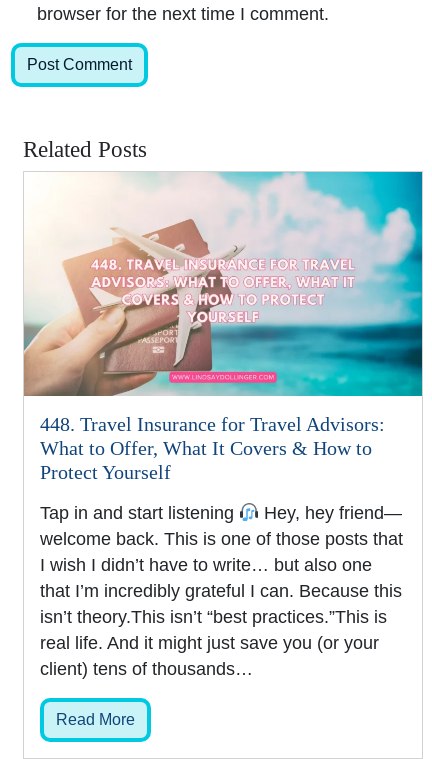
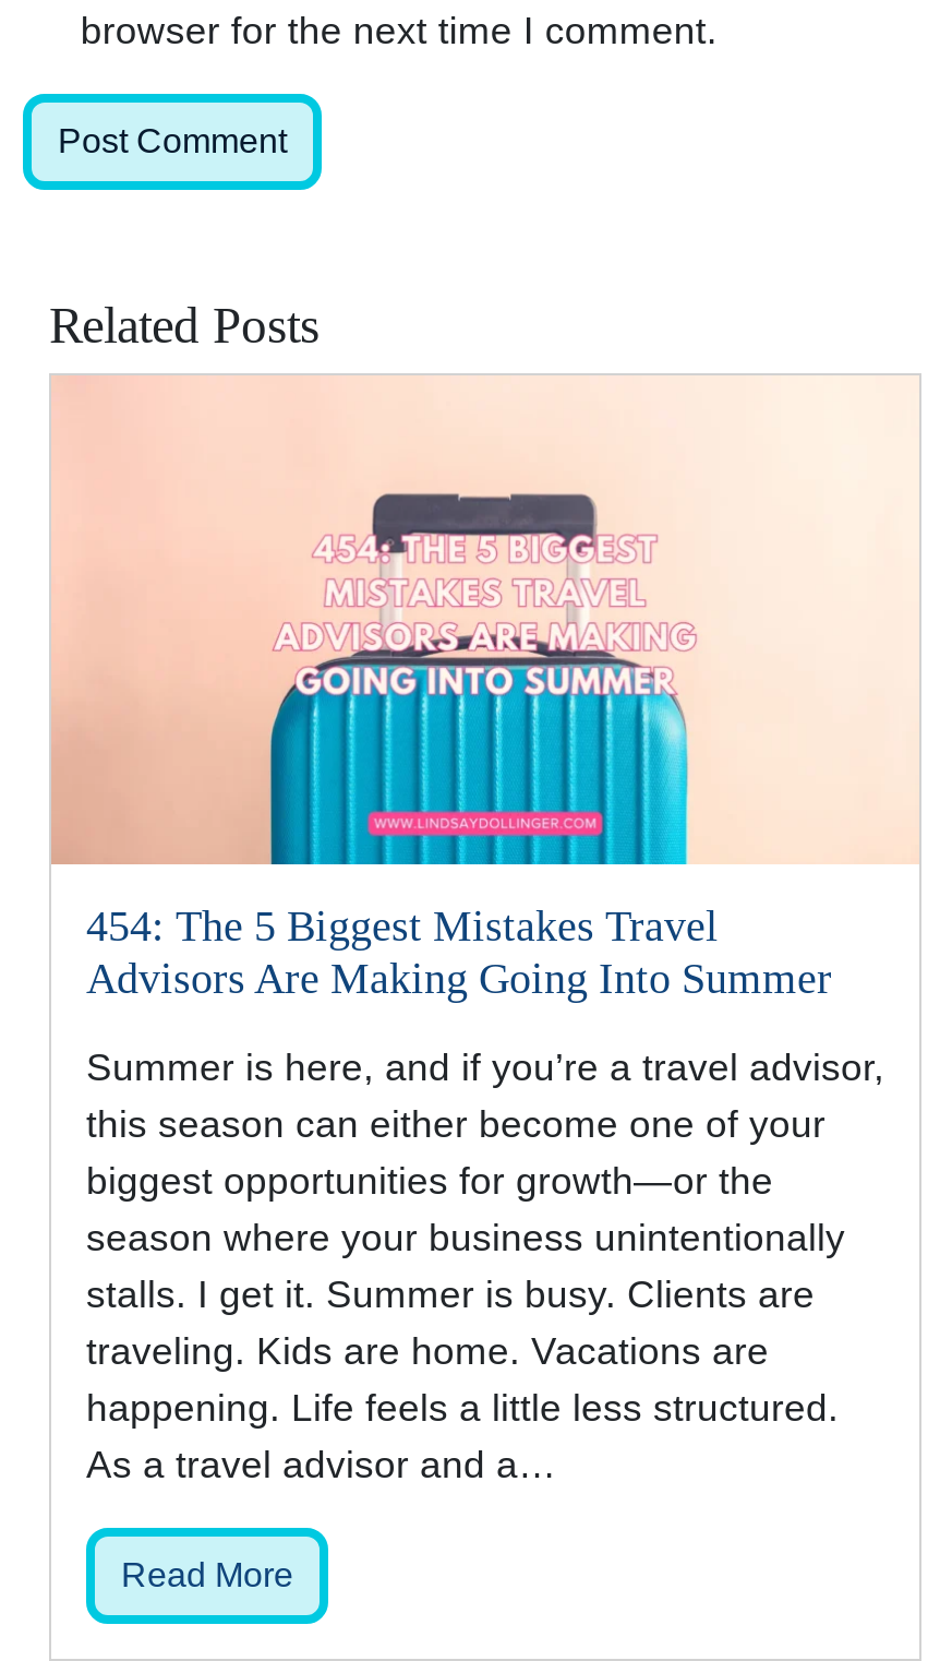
[23,171,423,483] [image] | 448. Travel Insurance for Travel Advisors: | What to Offer, What It Covers & How to | Protect Yourself -> [51,375,919,1002] [image] | 454: The 5 Biggest Mistakes Travel | Advisors Are Making Going Into Summer
[40,503,403,679] Tap in and start listening | Hey, hey friend— | welcome back. This is one of those posts that | I wish I didn’t have to write… but also one | that I’m incredibly grateful I can. Because this | isn’t theory.This isn’t “best practices.”This is | real life. And it might just save you (or your | client) tens of thousands… -> [86,1046,884,1487] Summer is here, and if you’re a travel advisor, | this season can either become one of your | biggest opportunities for growth—or the | season where your business unintentionally | stalls. I get it. Summer is busy. Clients are | traveling. Kids are home. Vacations are | happening. Life feels a little less structured. | As a travel advisor and a…

